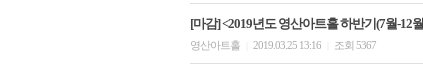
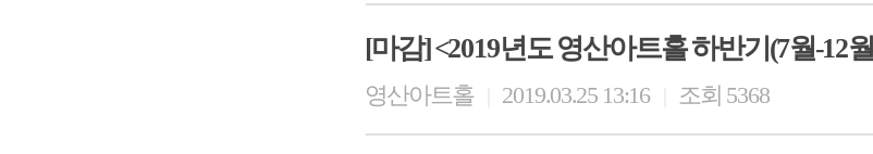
[189,39,375,51] 영산아트홀 2019.03.25 13:16 조회 5367 -> [365,81,770,107] 영산아트홀 2019.03.25 13:16 조회 5368

